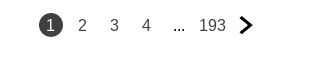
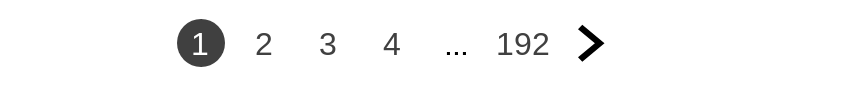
[198,16,225,33] 193 -> [496,26,550,60] 192

